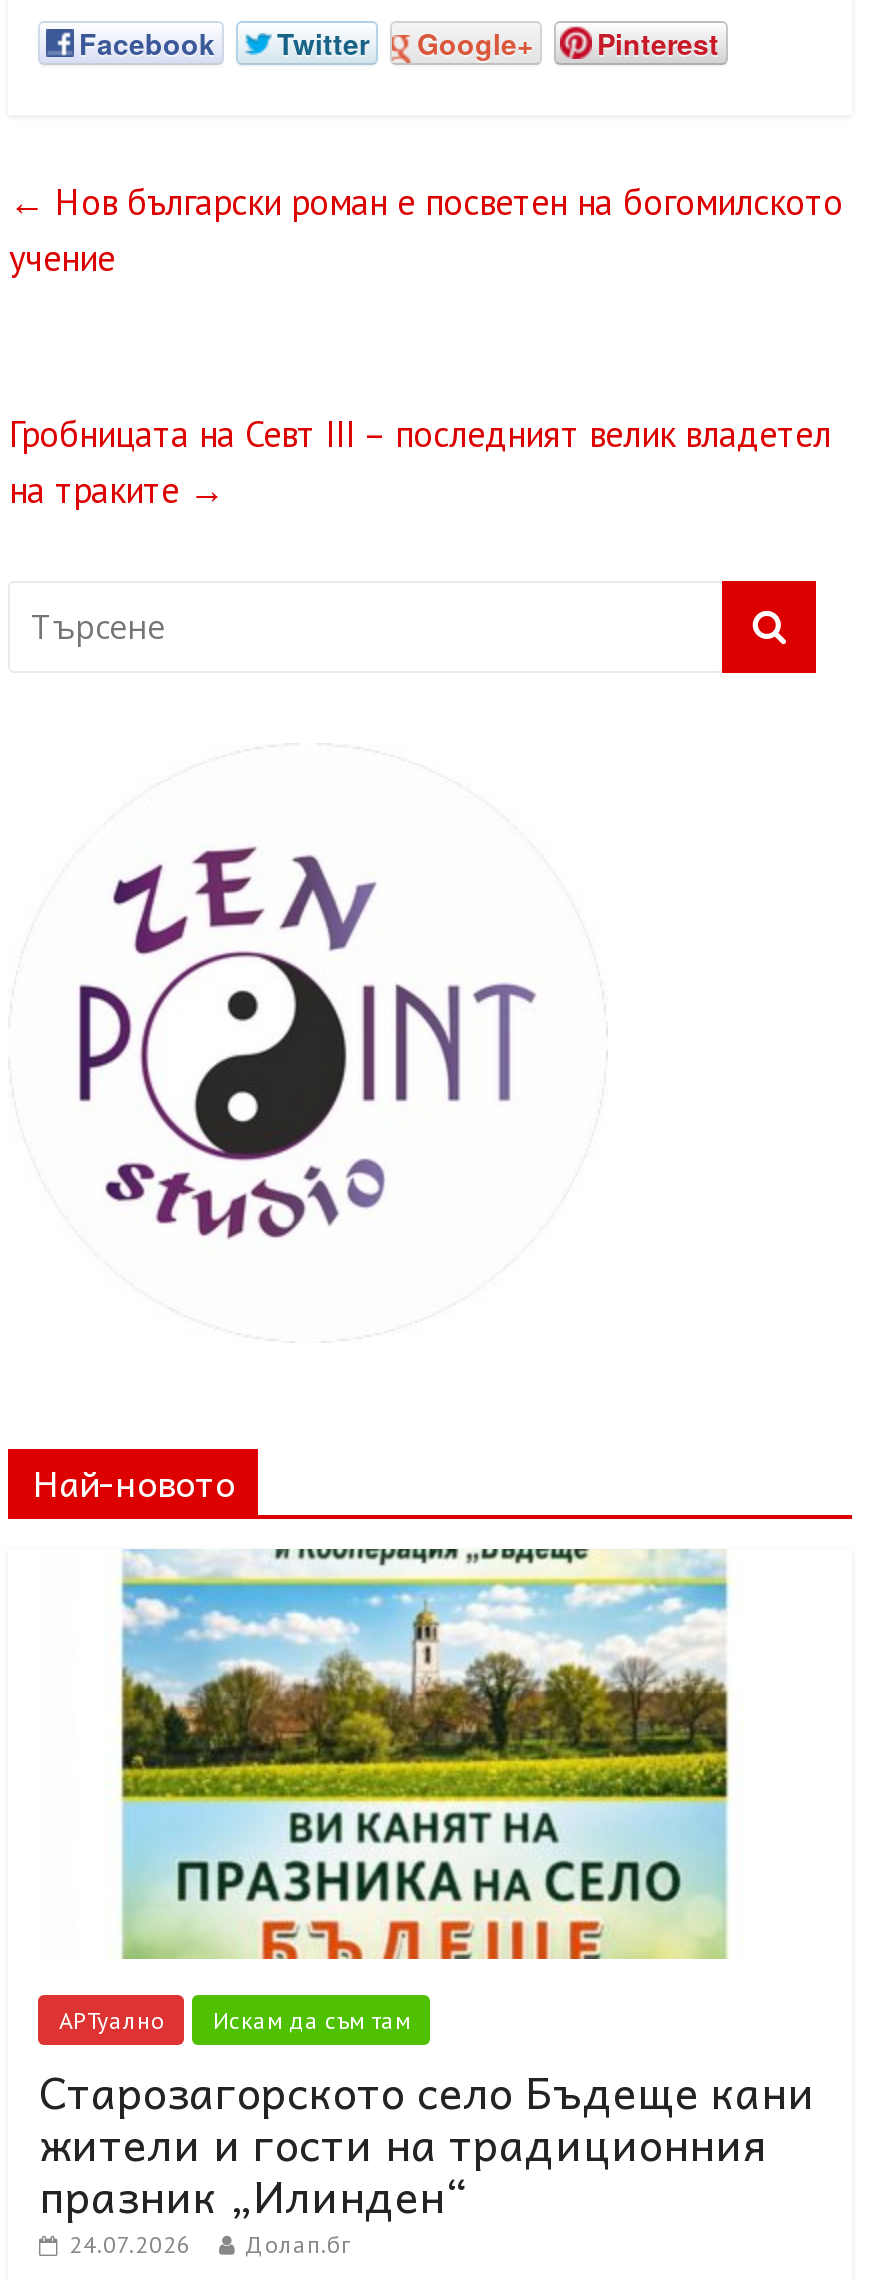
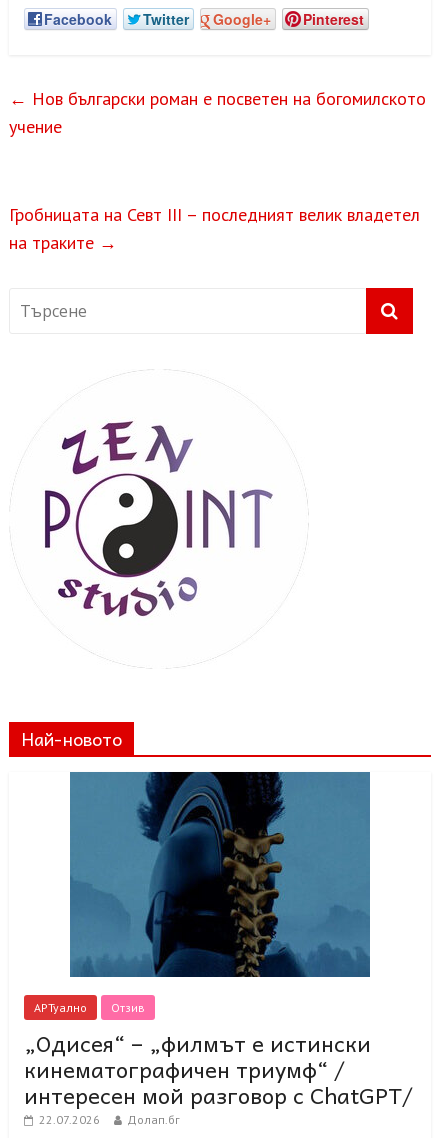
[39,1547,815,2259] [image] | Искам да съм там | Старозагорското село Бъдеще кани | жители и гости на традиционния | празник „Илинден“ | 24.07.2026 -> [24,771,413,1127] [image] | Отзив | „Одисея“ – „филмът е истински | кинематографичен триумф“ / | интересен мой разговор с ChatGPT/ | 22.07.2026

